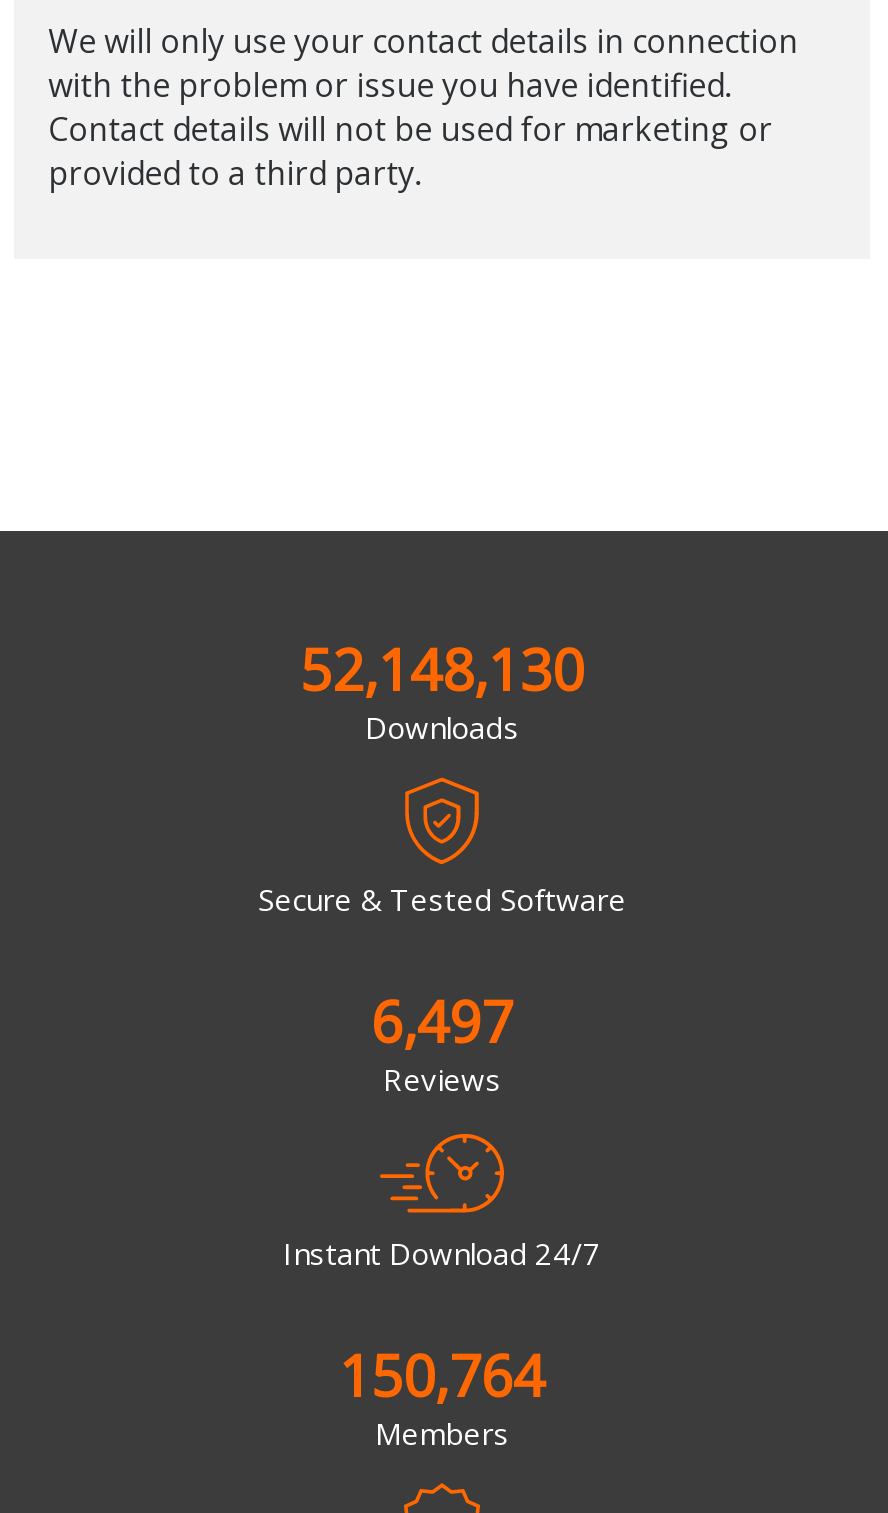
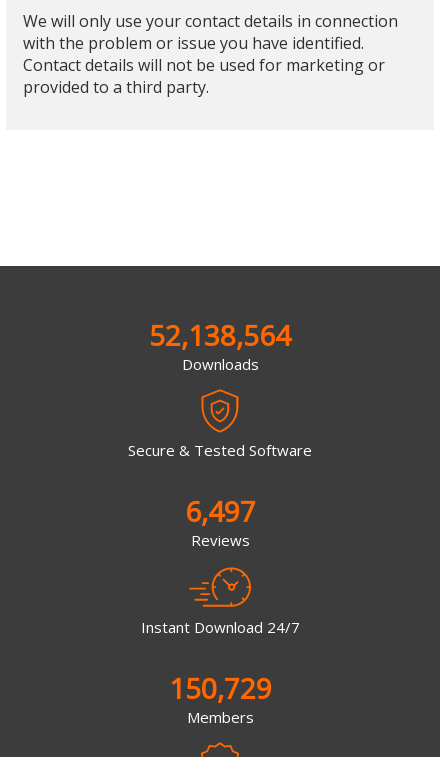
[300,630,584,706] 52,148,130 -> [149,315,291,353] 52,138,564
[339,1336,545,1412] 150,764 -> [168,668,271,706] 150,729

